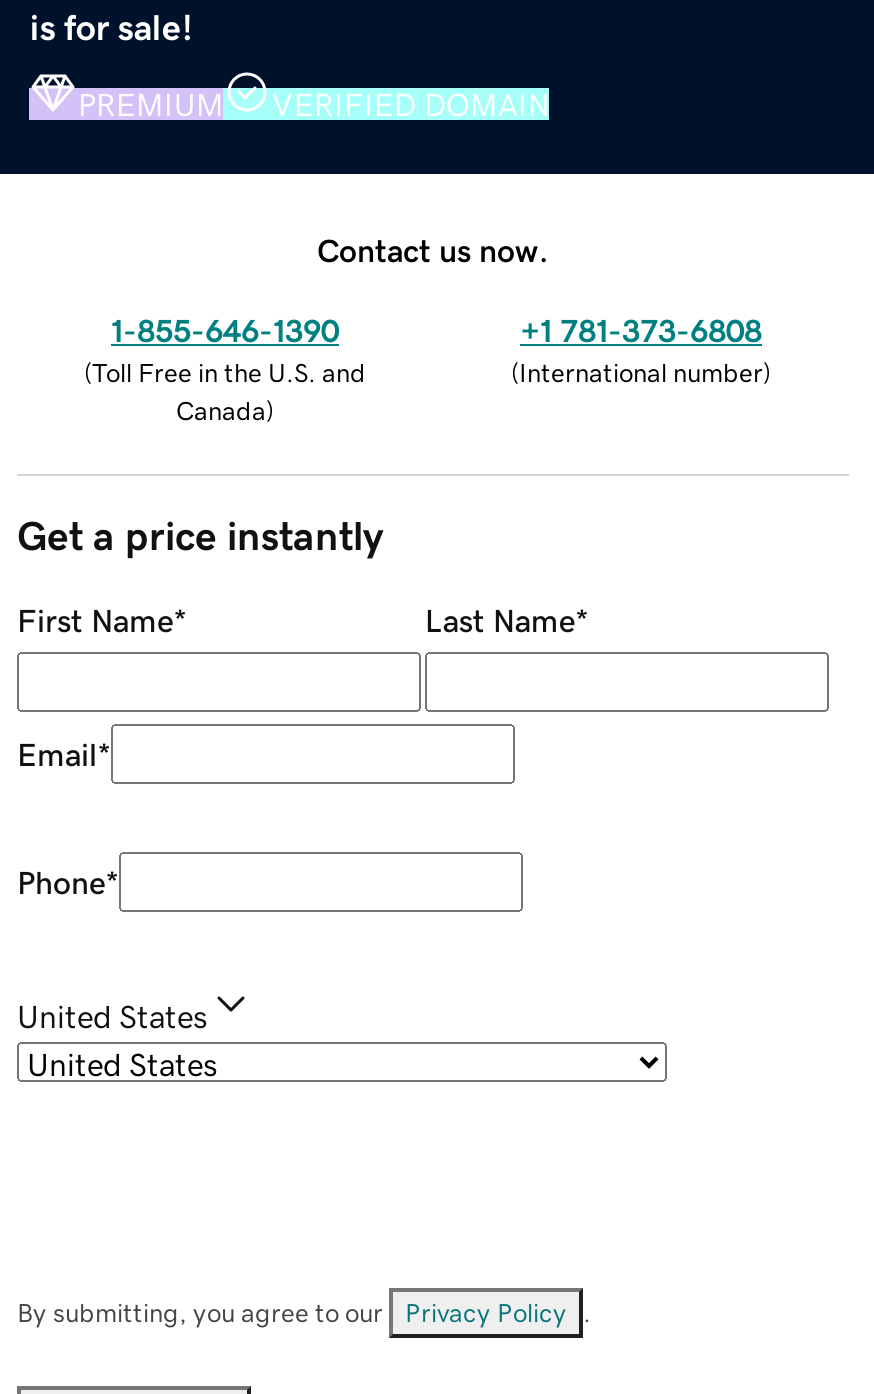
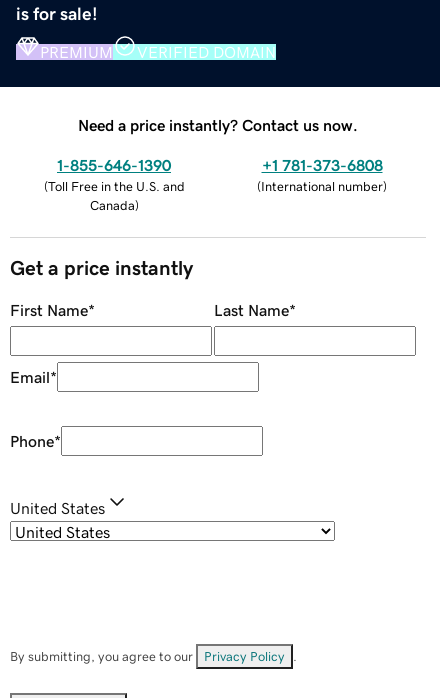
[317,233,549,265] Contact us now. -> [78,117,358,133] Need a price instantly? Contact us now.

